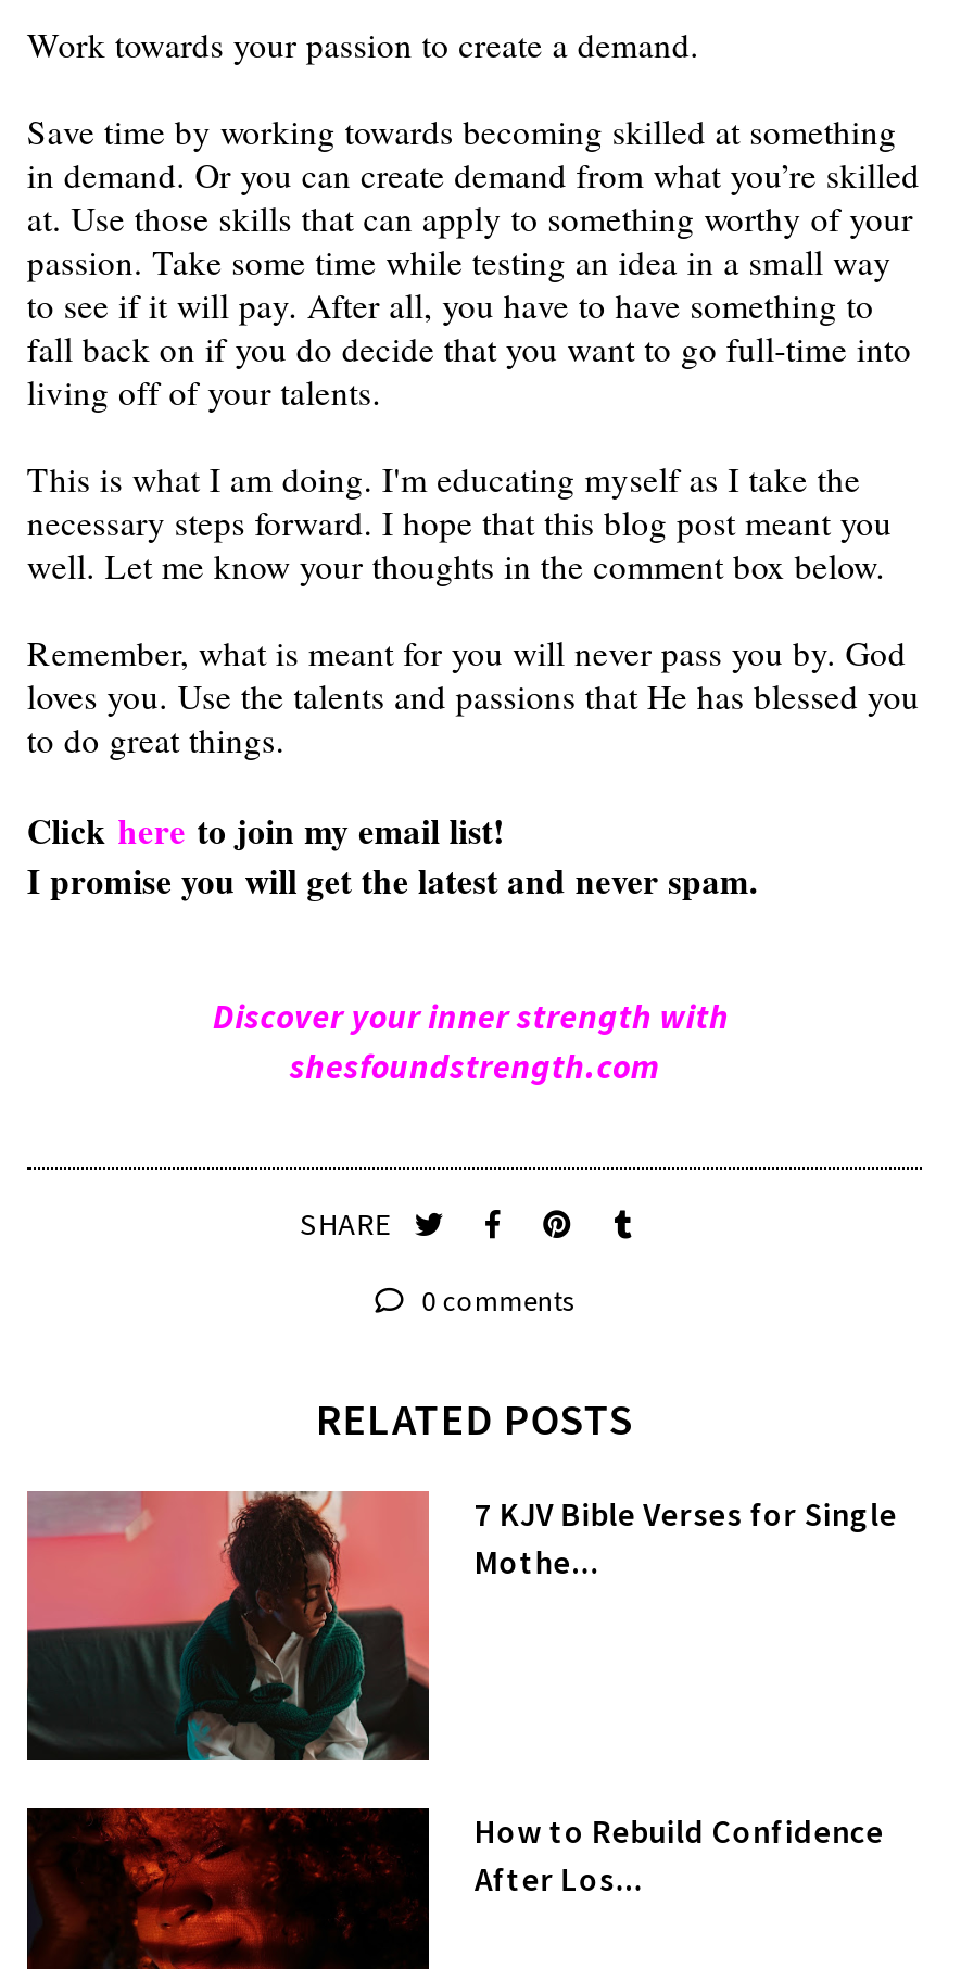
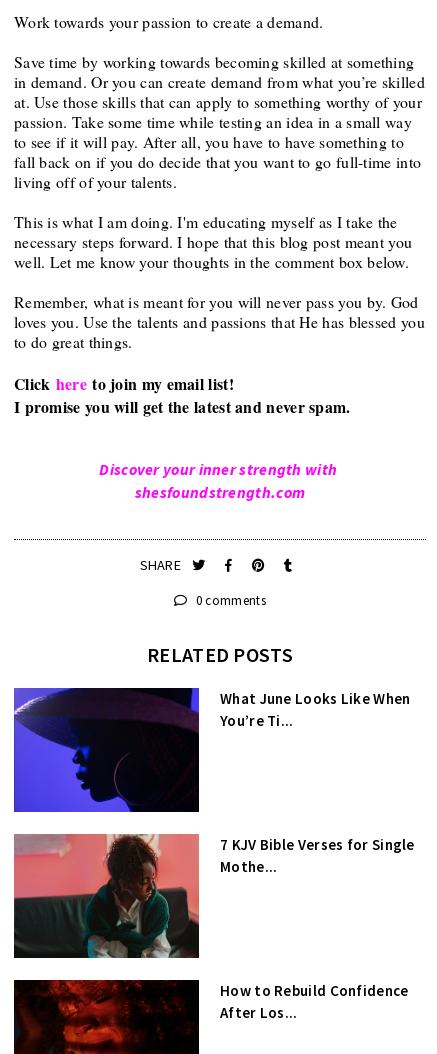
none -> [13,687,410,813] [image] | What June Looks Like When | You’re Ti...

